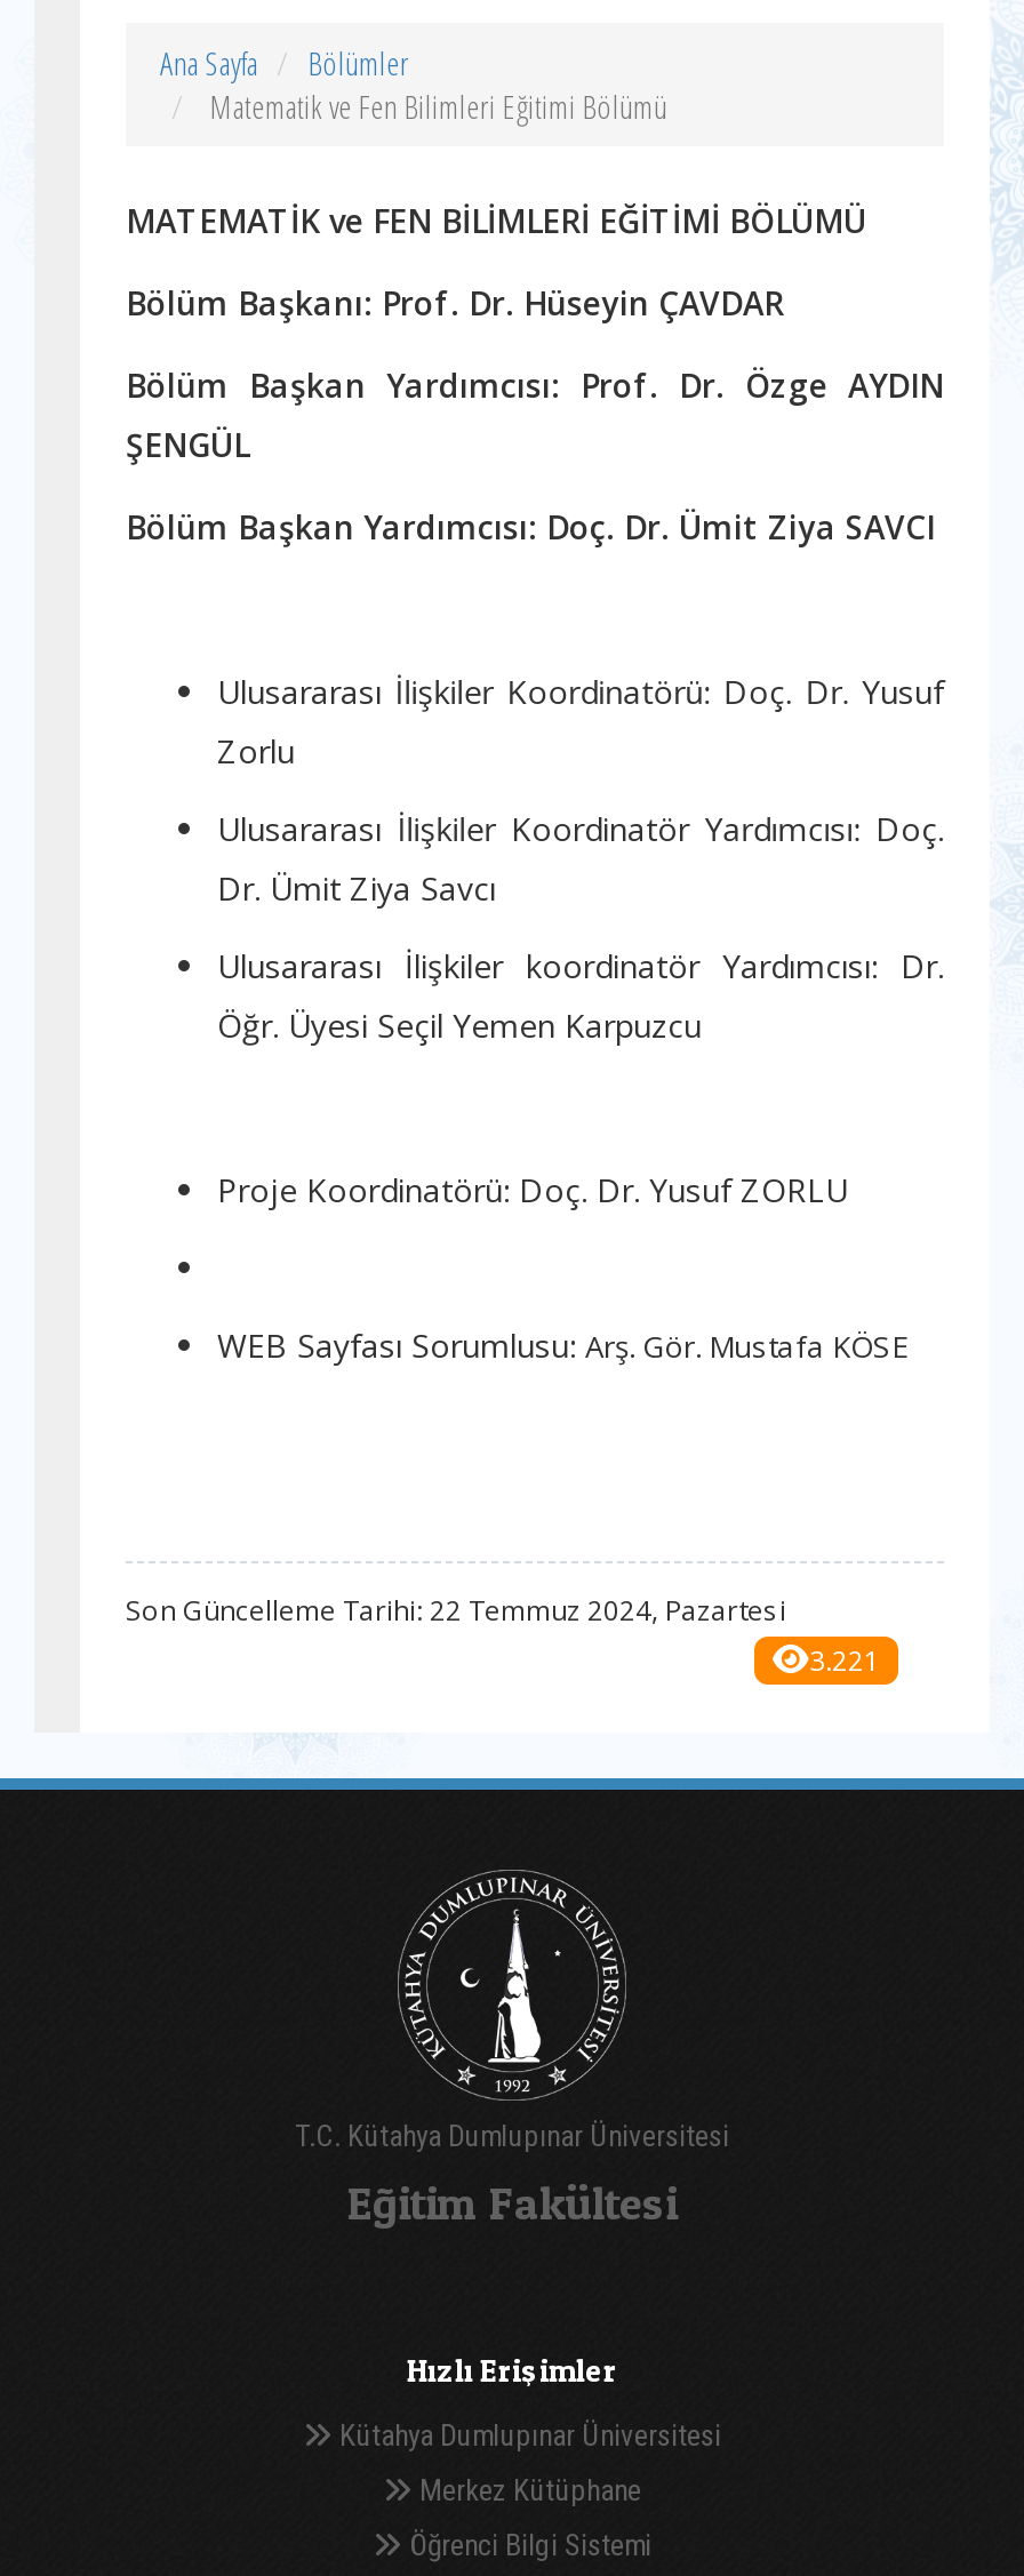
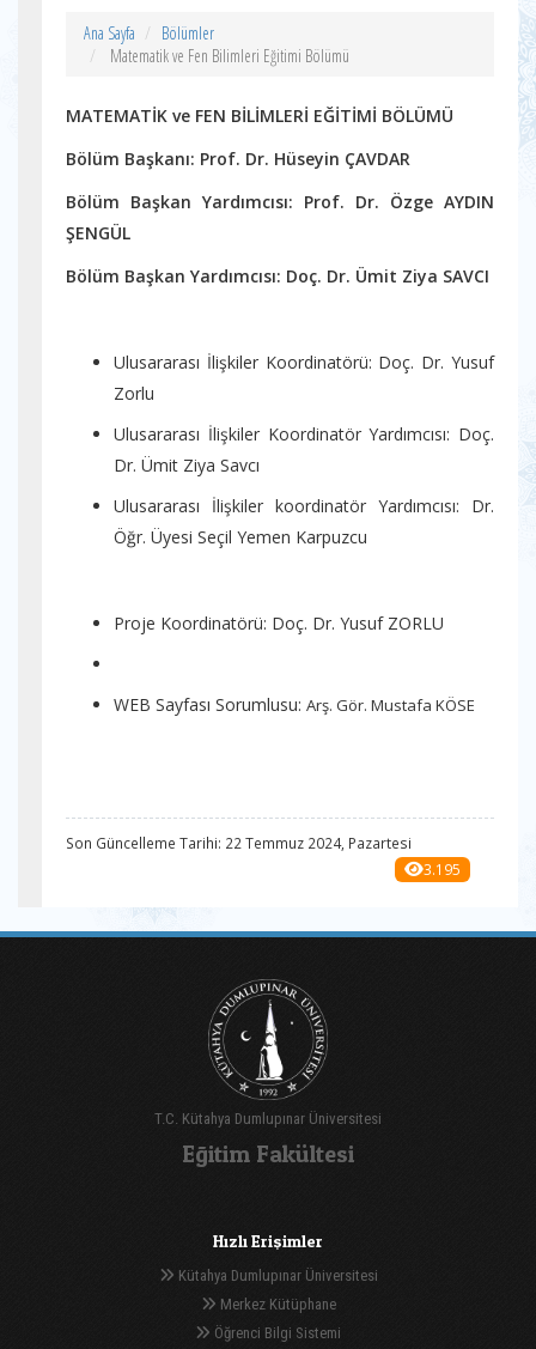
[809,1640,880,1677] 3.221 -> [424,859,461,878] 3.195

